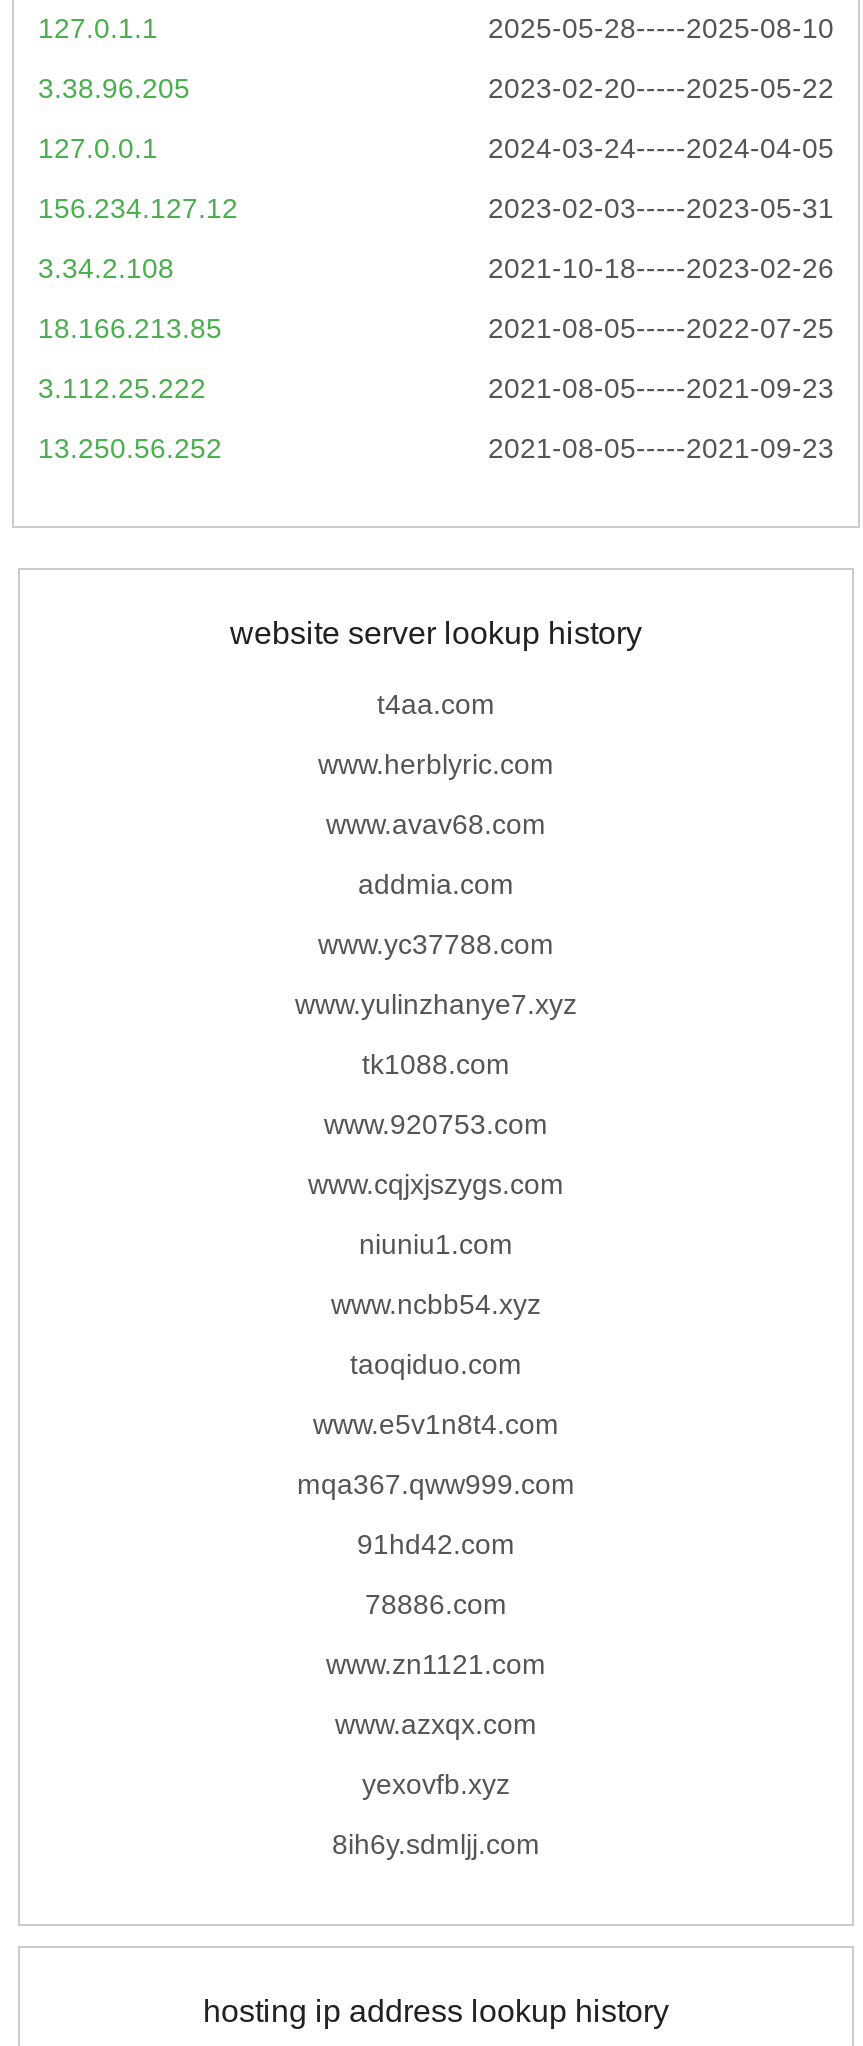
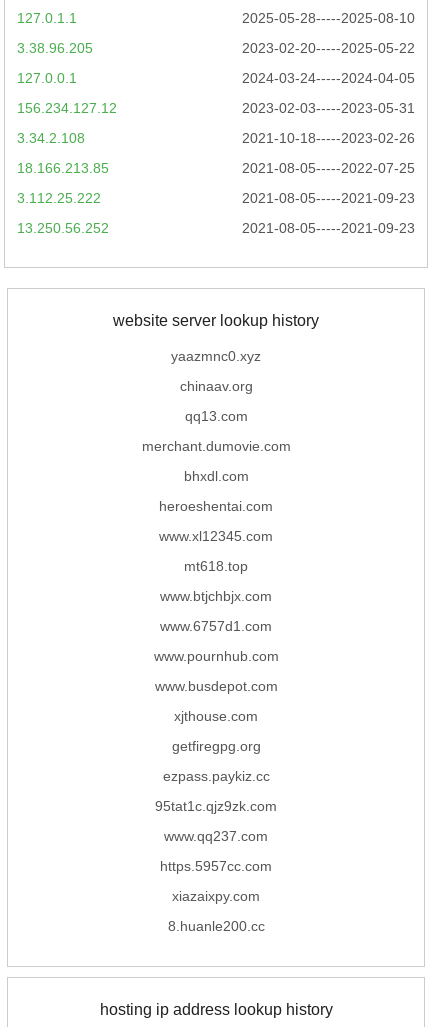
[377,687,495,719] t4aa.com -> [171,347,261,363] yaazmnc0.xyz
[318,747,554,779] www.herblyric.com -> [179,377,252,393] chinaav.org
[326,807,546,839] www.avav68.com -> [184,407,247,423] qq13.com
[358,867,514,899] addmia.com -> [141,437,290,453] merchant.dumovie.com
[318,927,554,959] www.yc37788.com -> [183,467,248,483] bhxdl.com
[295,987,577,1019] www.yulinzhanye7.xyz -> [159,497,273,513] heroeshentai.com
[362,1047,510,1079] tk1088.com -> [159,527,273,543] www.xl12345.com
[324,1107,548,1139] www.920753.com -> [184,557,248,573] mt618.top
[308,1167,564,1199] www.cqjxjszygs.com -> [160,587,272,603] www.btjchbjx.com
[359,1227,513,1259] niuniu1.com -> [160,617,272,633] www.6757d1.com
[331,1287,541,1319] www.ncbb54.xyz -> [153,647,278,663] www.pournhub.com
[350,1347,522,1379] taoqiduo.com -> [154,677,277,693] www.busdepot.com
[313,1407,559,1439] www.e5v1n8t4.com -> [174,707,258,723] xjthouse.com
[297,1467,575,1499] mqa367.qww999.com -> [171,737,260,753] getfiregpg.org
[357,1527,515,1559] 91hd42.com -> [162,767,269,783] ezpass.paykiz.cc
[365,1587,507,1619] 78886.com -> [155,797,277,813] 95tat1c.qjz9zk.com
[326,1647,546,1679] www.zn1121.com -> [164,827,268,843] www.qq237.com
[335,1707,537,1739] www.azxqx.com -> [160,857,272,873] https.5957cc.com
[362,1767,510,1799] yexovfb.xyz -> [172,887,260,903] xiazaixpy.com
[332,1827,540,1859] 8ih6y.sdmljj.com -> [167,917,264,933] 8.huanle200.cc

